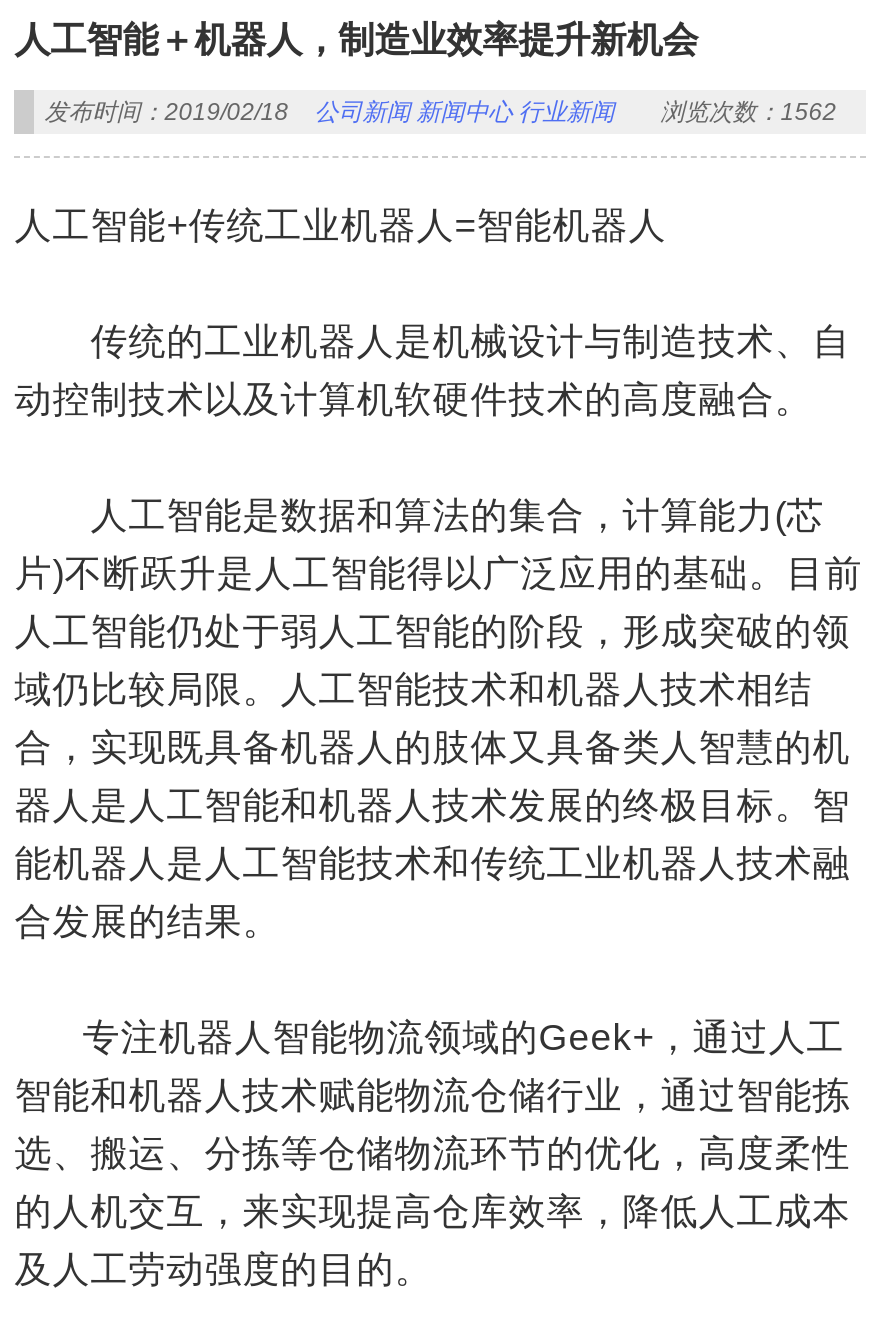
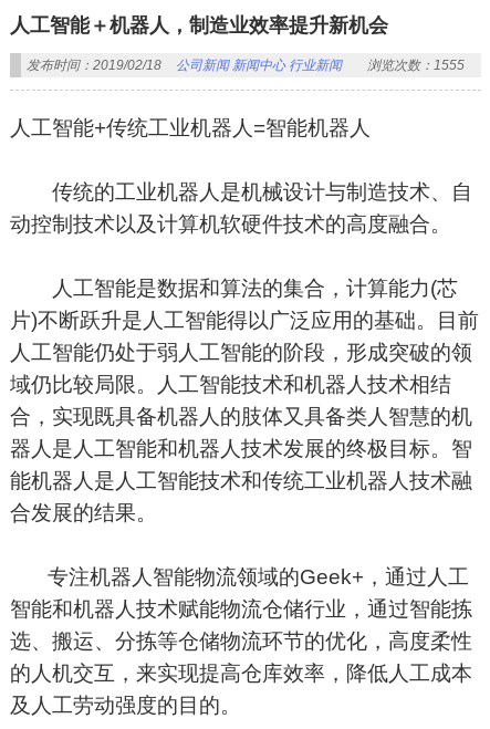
[44,98,836,126] 发布时间：2019/02/18 公司新闻 新闻中心 行业新闻 浏览次数：1562 -> [27,58,465,73] 发布时间：2019/02/18 公司新闻 新闻中心 行业新闻 浏览次数：1555

